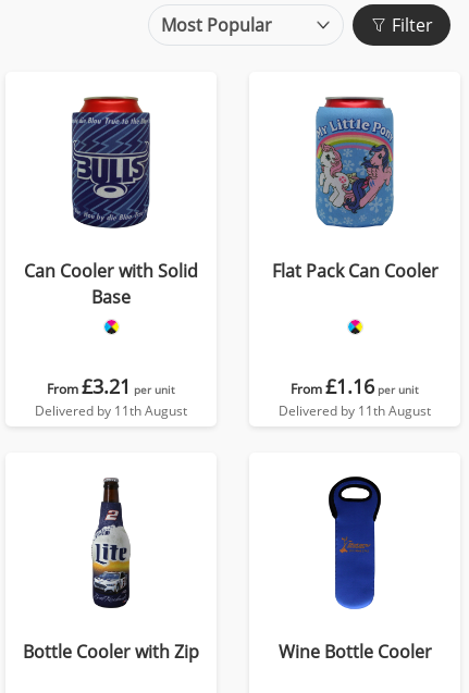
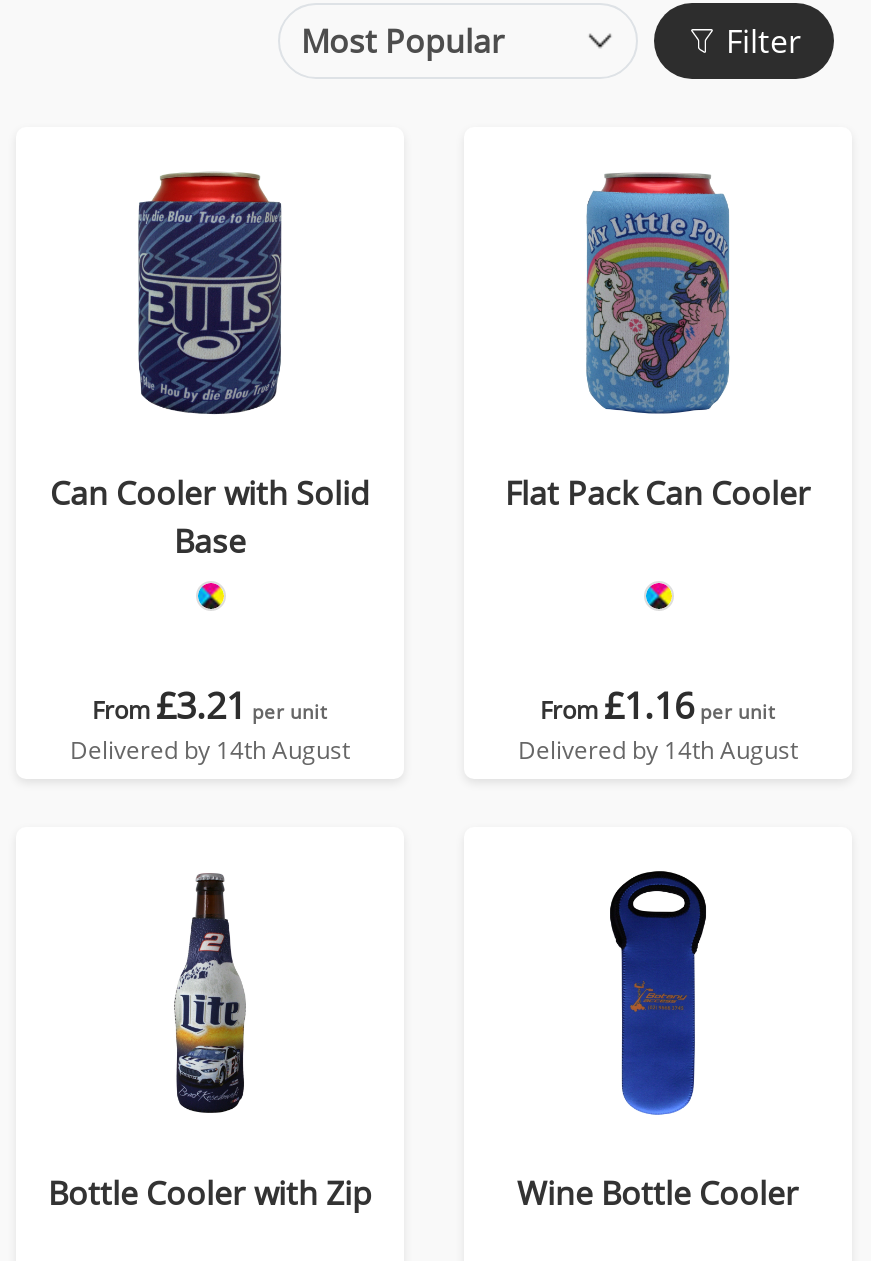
[35,401,187,420] Delivered by 11th August -> [70,733,350,767] Delivered by 14th August
[279,401,431,420] Delivered by 11th August -> [518,733,798,767] Delivered by 14th August

